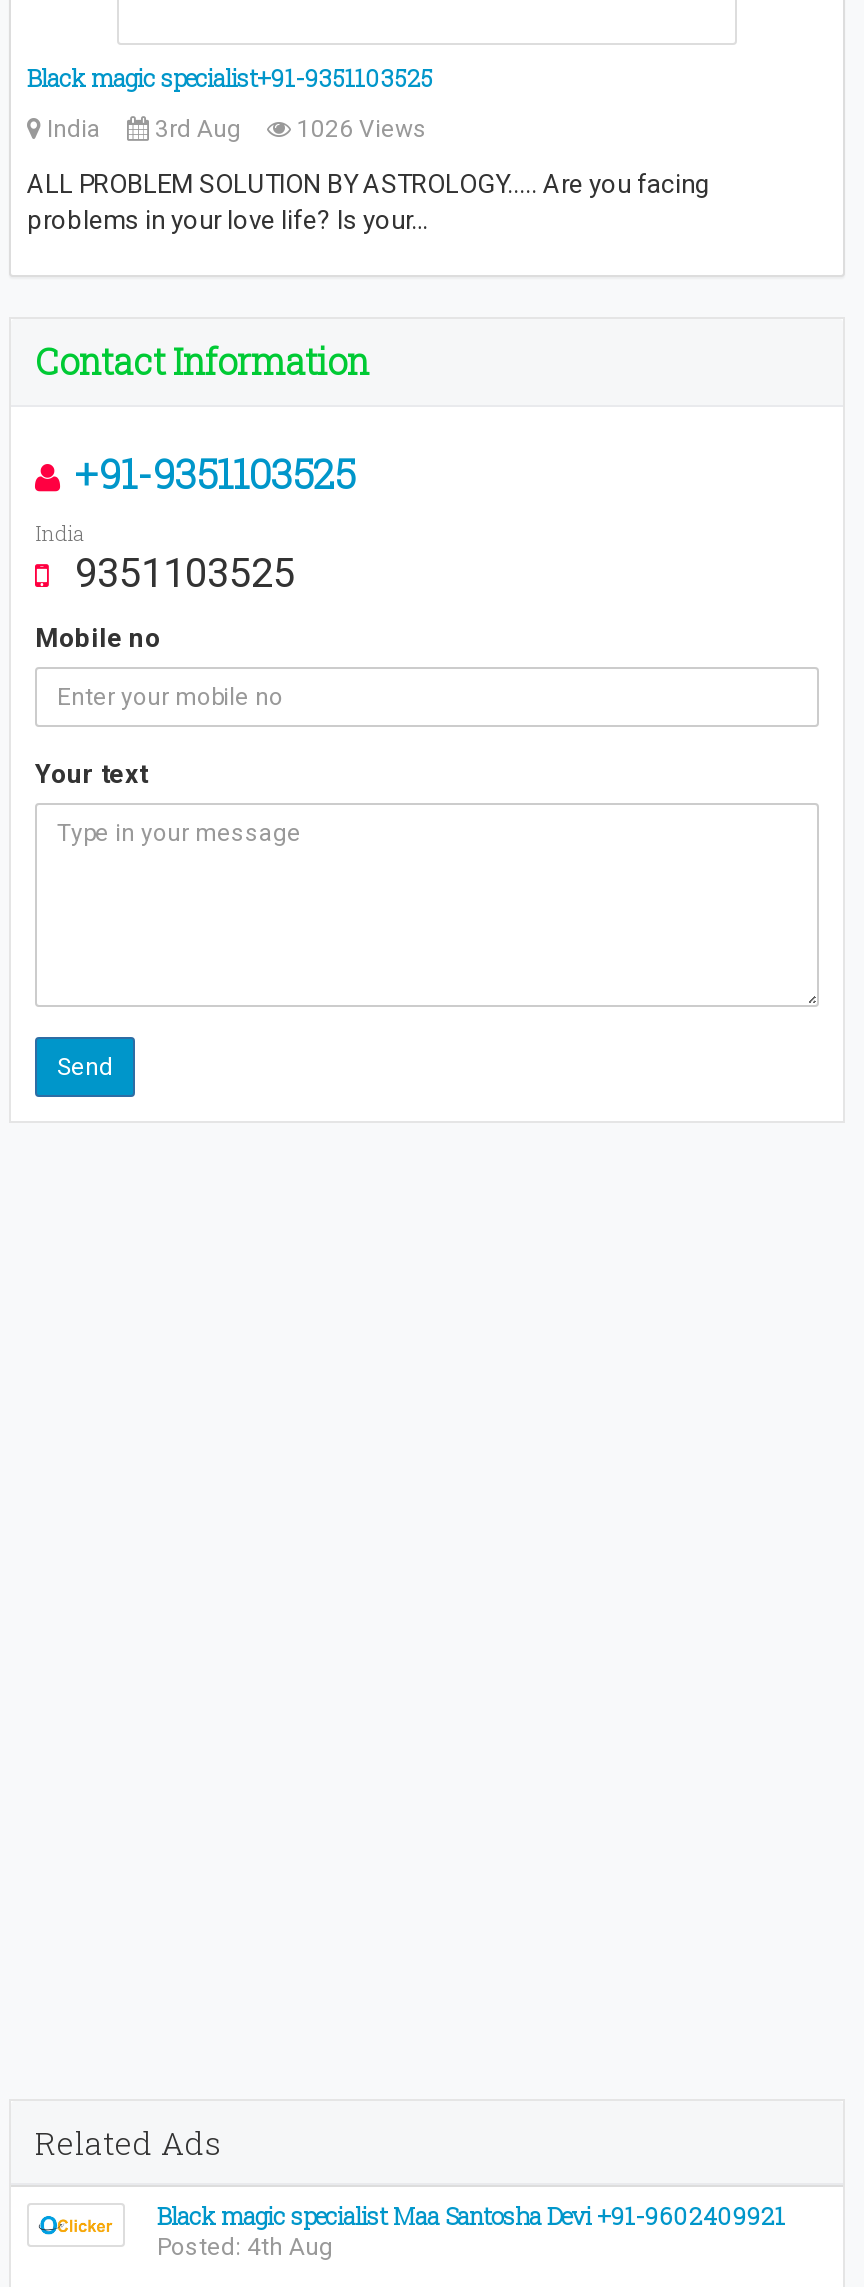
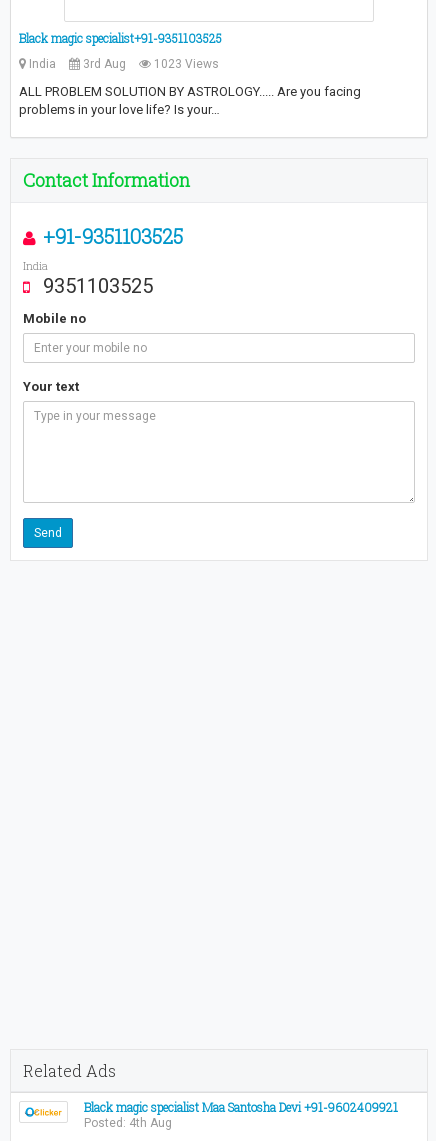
[41,116,427,144] India 3rd Aug 1026 Views -> [26,57,219,71] India 3rd Aug 1023 Views

